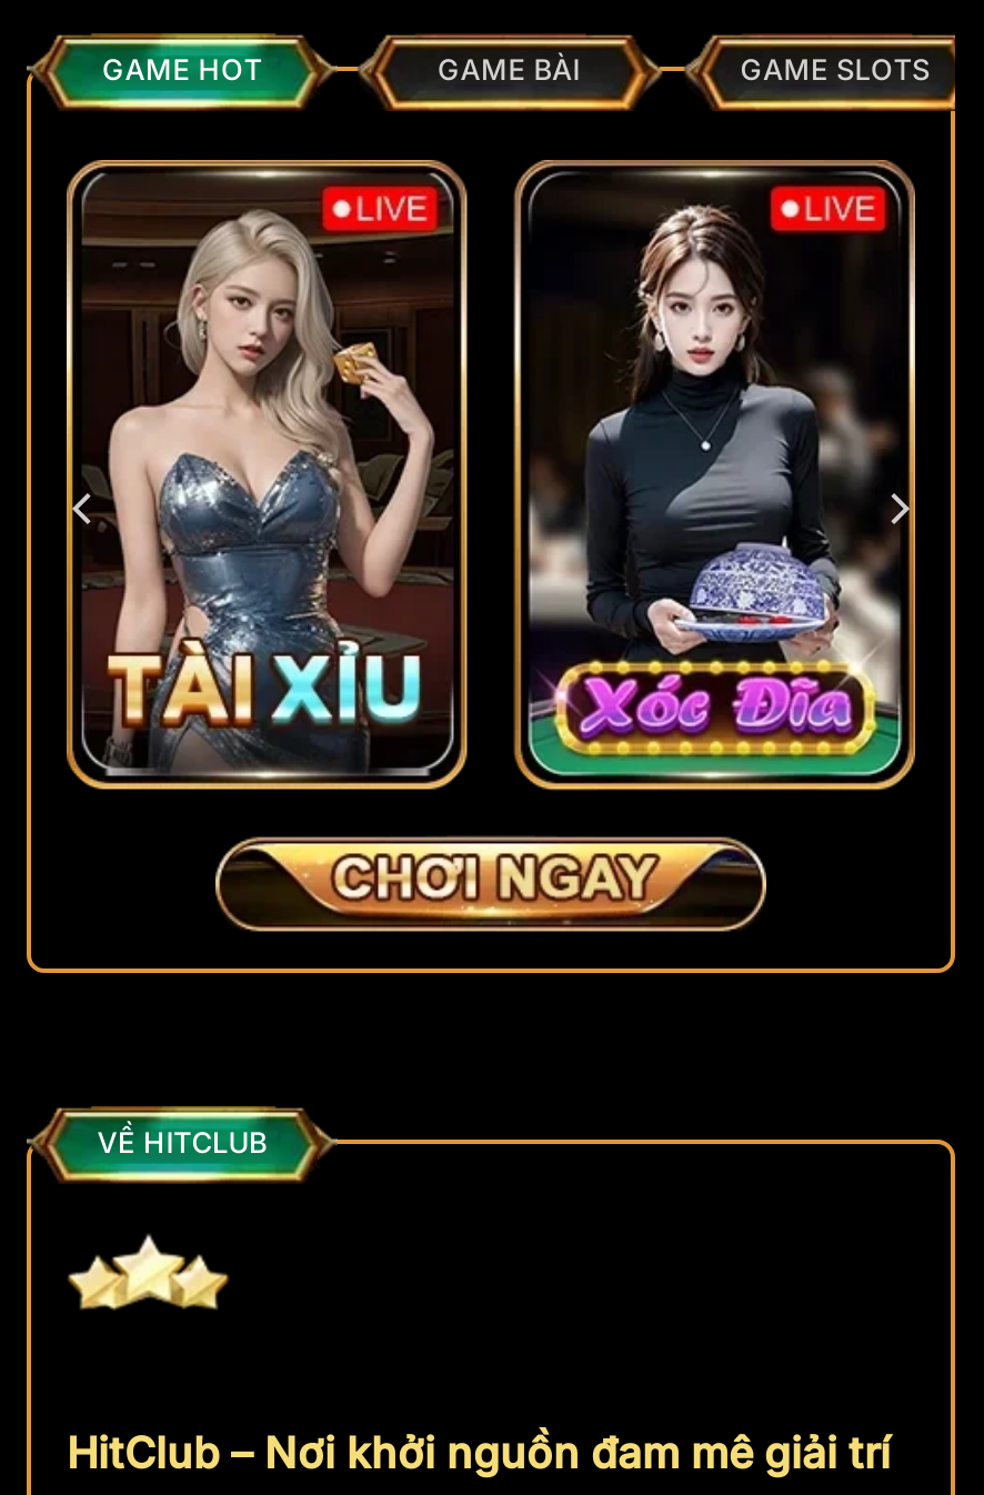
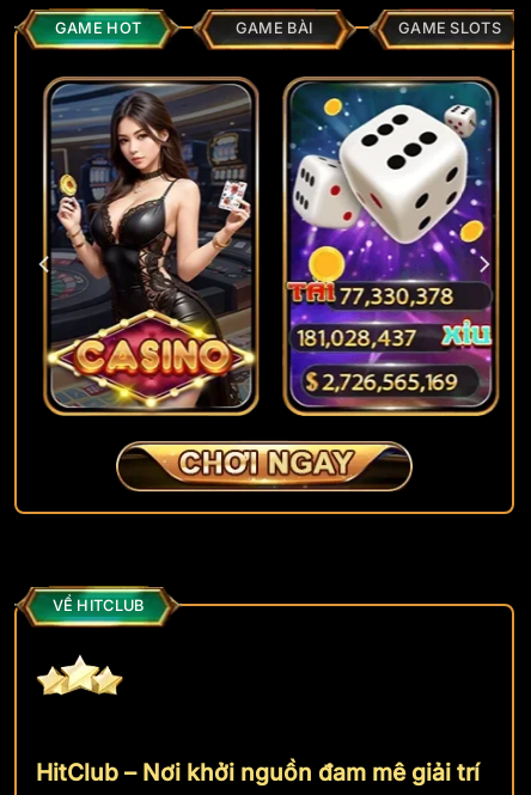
[64,158,482,791] [image] -> [36,77,261,417] [image]
[511,158,928,791] [image] -> [276,77,501,417] [image]

